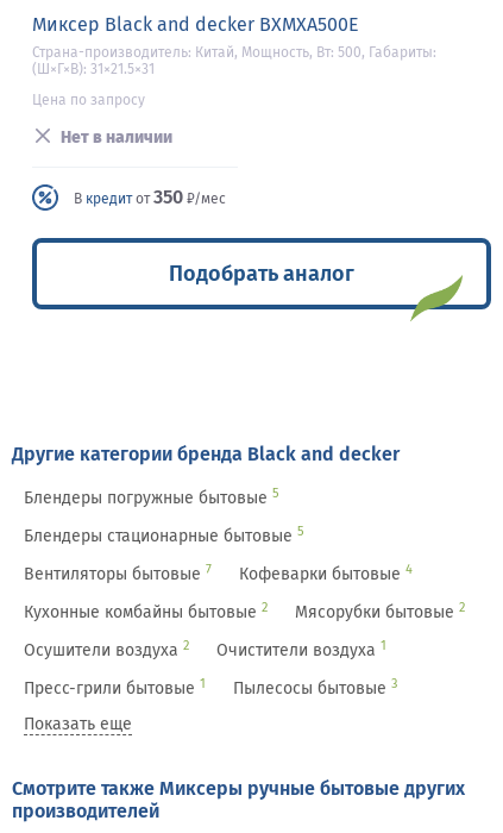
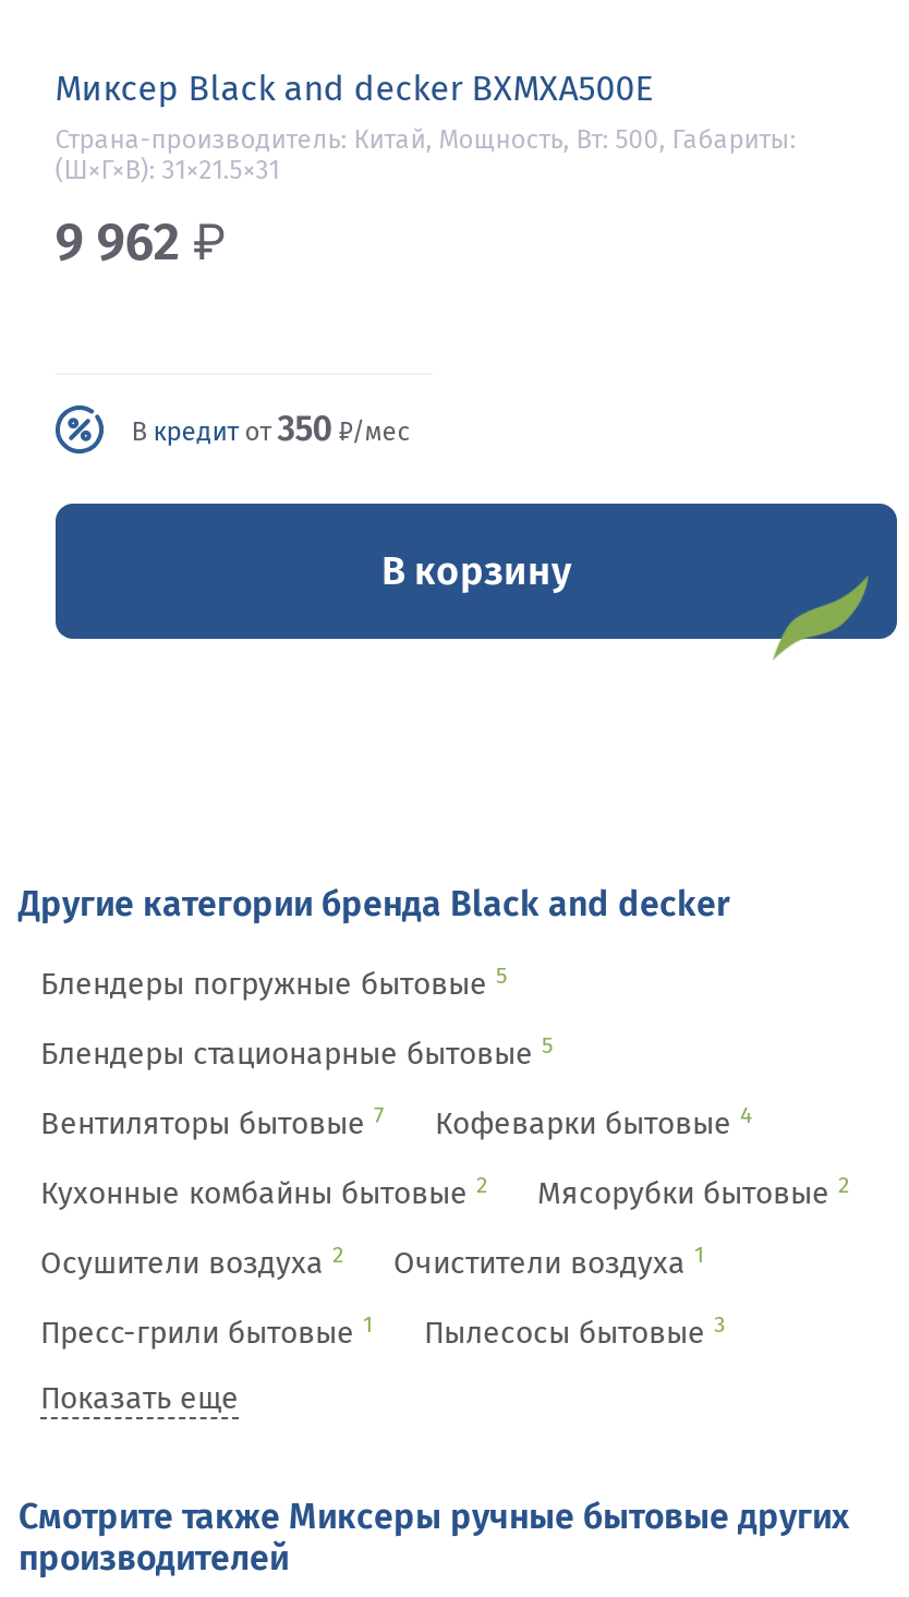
[32,92,172,148] Цена по запросу | Нет в наличии -> [55,211,227,273] 9 962 ₽
[169,261,354,287] Подобрать аналог -> [381,547,571,595] В корзину

